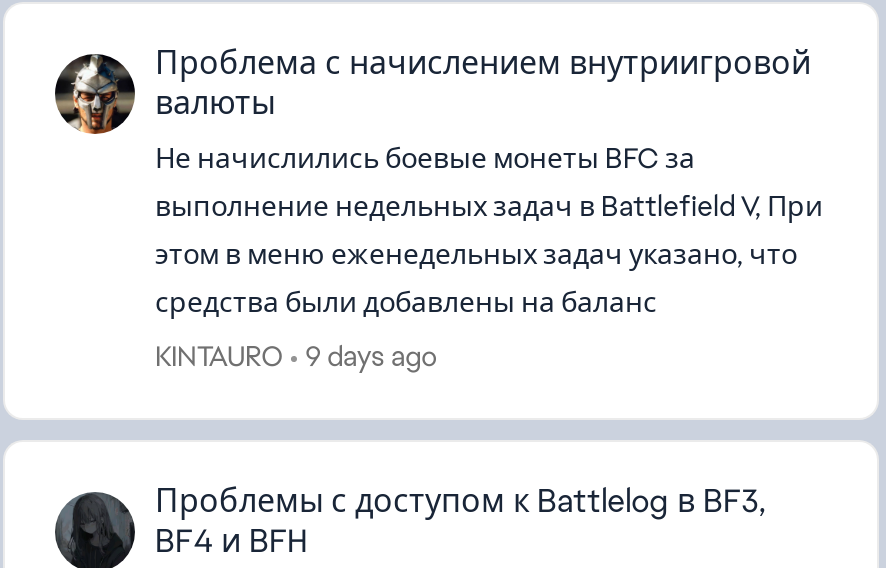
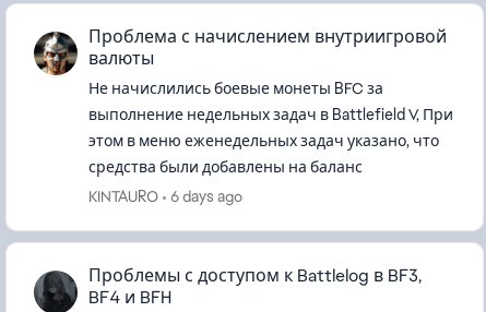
[155,338,437,374] KINTAURO 9 days ago -> [88,187,242,206] KINTAURO 6 days ago

